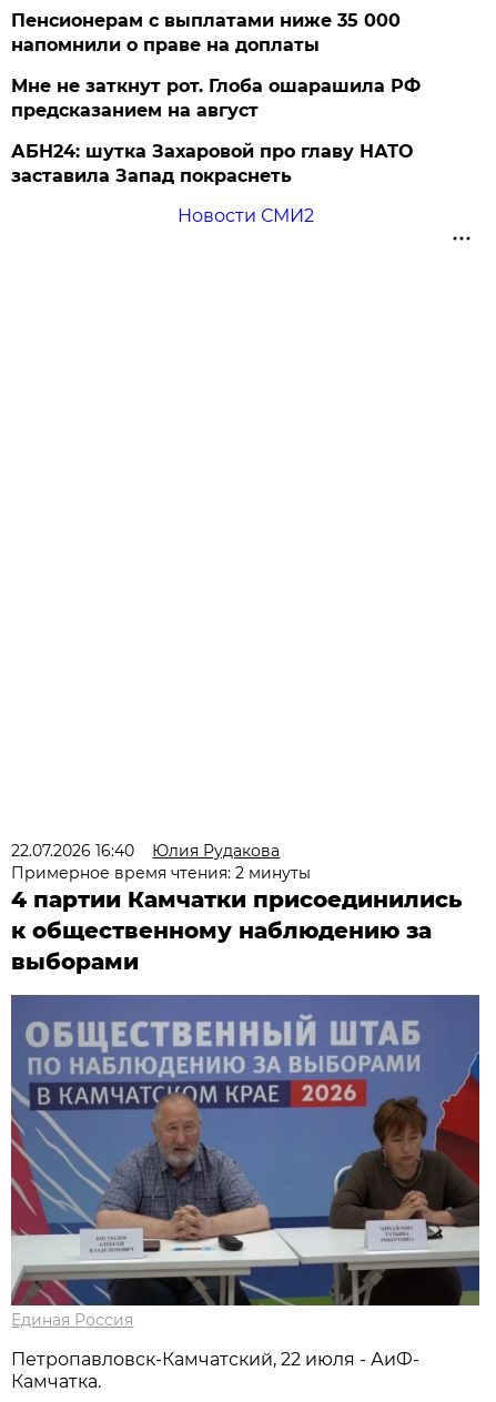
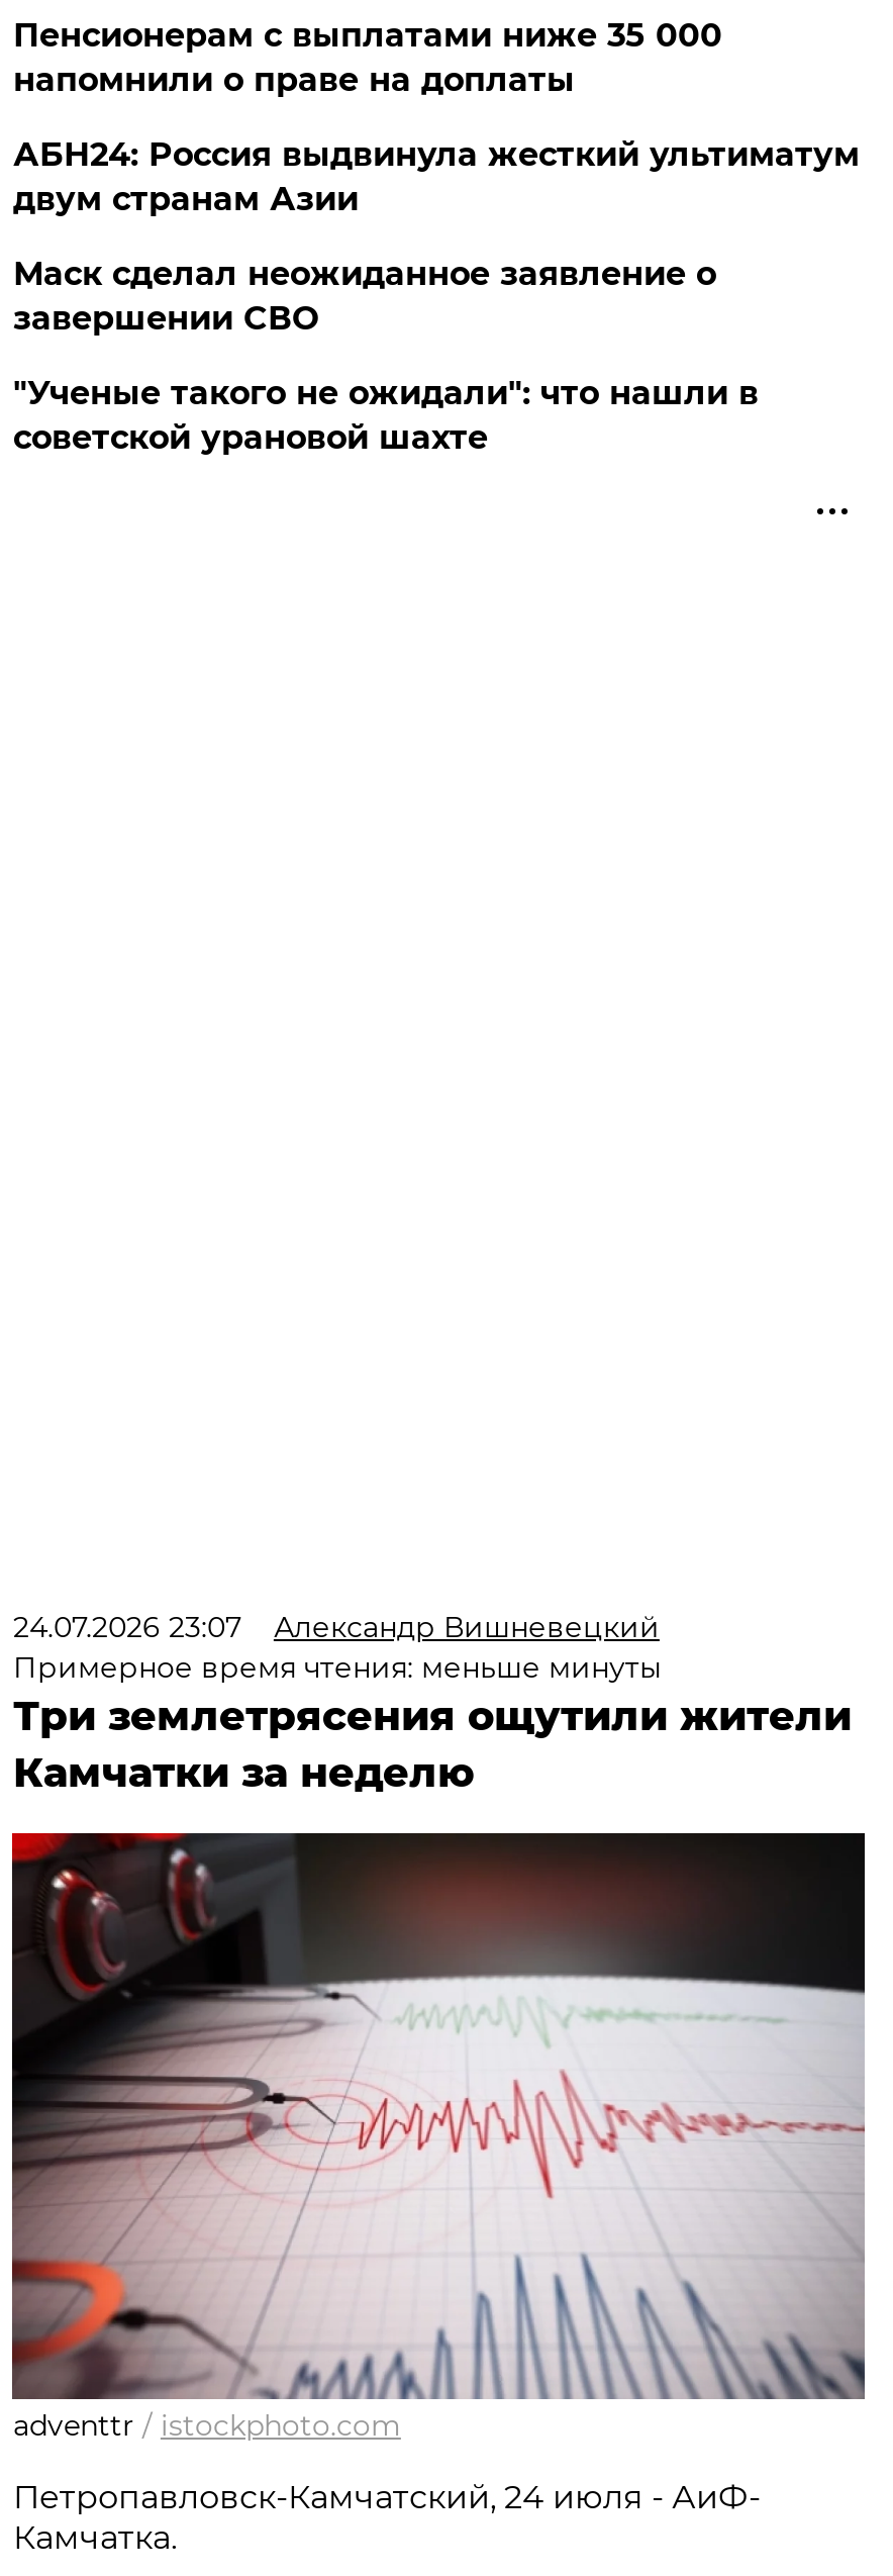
[12,75,421,121] Мне не заткнут рот. Глоба ошарашила РФ | предсказанием на август -> [13,135,859,218] АБН24: Россия выдвинула жесткий ультиматум | двум странам Азии
[12,141,413,186] АБН24: шутка Захаровой про главу НАТО | заставила Запад покраснеть -> [13,255,716,338] Маск сделал неожиданное заявление о | завершении СВО
[177,205,314,226] Новости СМИ2 -> [13,374,758,457] "Ученые такого не ожидали": что нашли в | советской урановой шахте
[12,841,462,975] 22.07.2026 16:40 | Юлия Рудакова | Примерное время чтения: 2 минуты | 4 партии Камчатки присоединились | к общественному наблюдению за | выборами -> [13,1609,851,1797] 24.07.2026 23:07 | Александр Вишневецкий | Примерное время чтения: меньше минуты | Три землетрясения ощутили жители | Камчатки за неделю
[10,994,480,1330] [image] | Единая Россия -> [10,1831,867,2444] [image] | adventtr / istockphoto.com
[12,1349,420,1370] Петропавловск-Камчатский, 22 июля - АиФ- -> [13,2478,760,2516] Петропавловск-Камчатский, 24 июля - АиФ-

